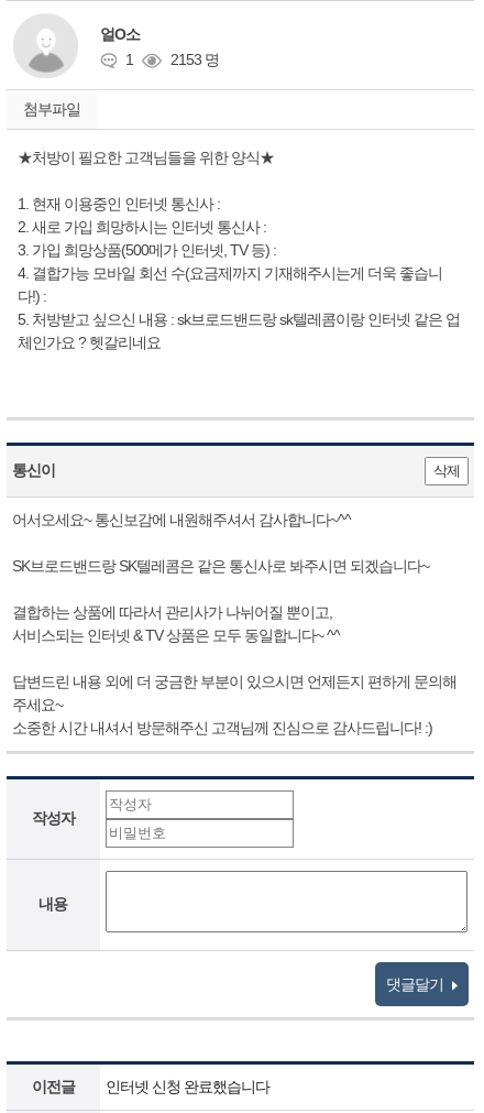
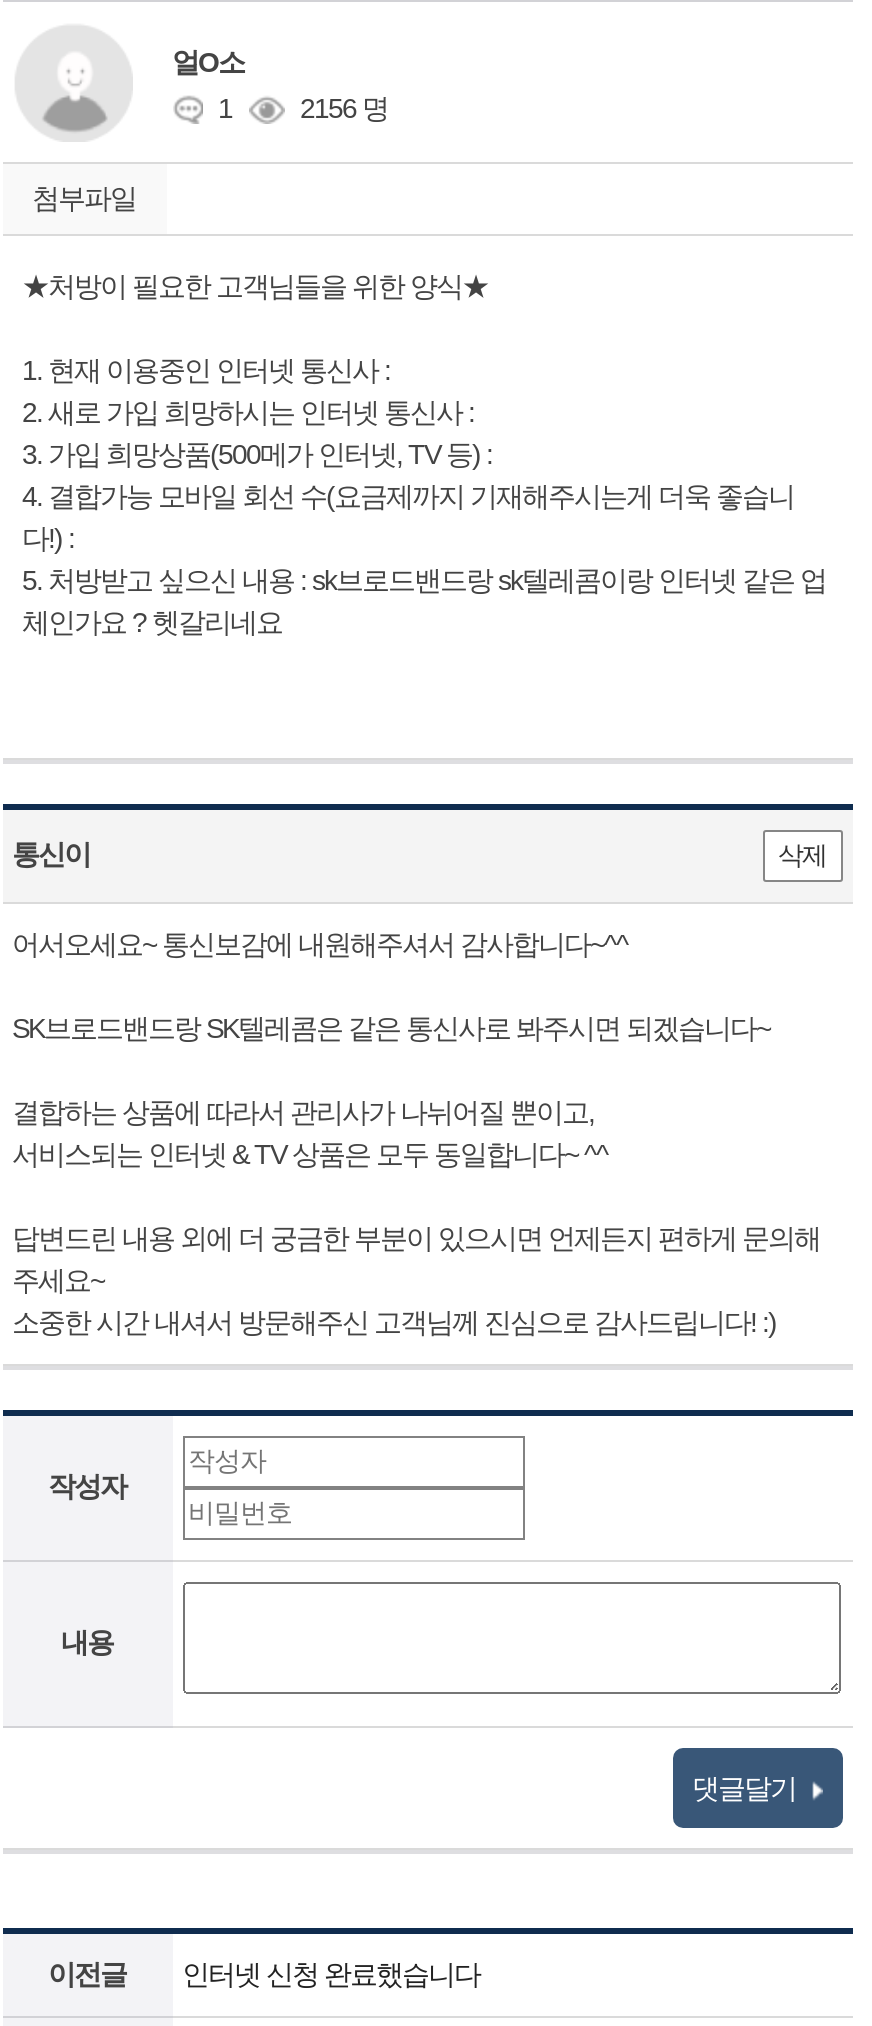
[122,51,218,68] 1 2153 명 -> [212,92,388,124] 1 2156 명

